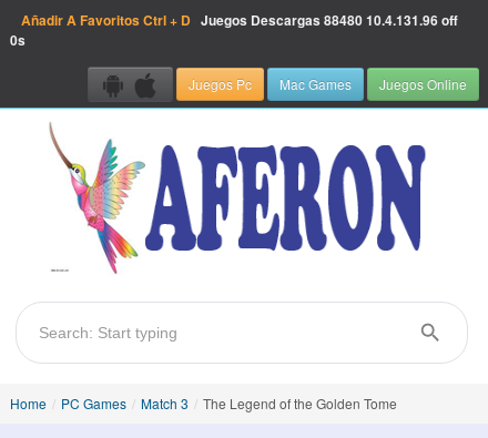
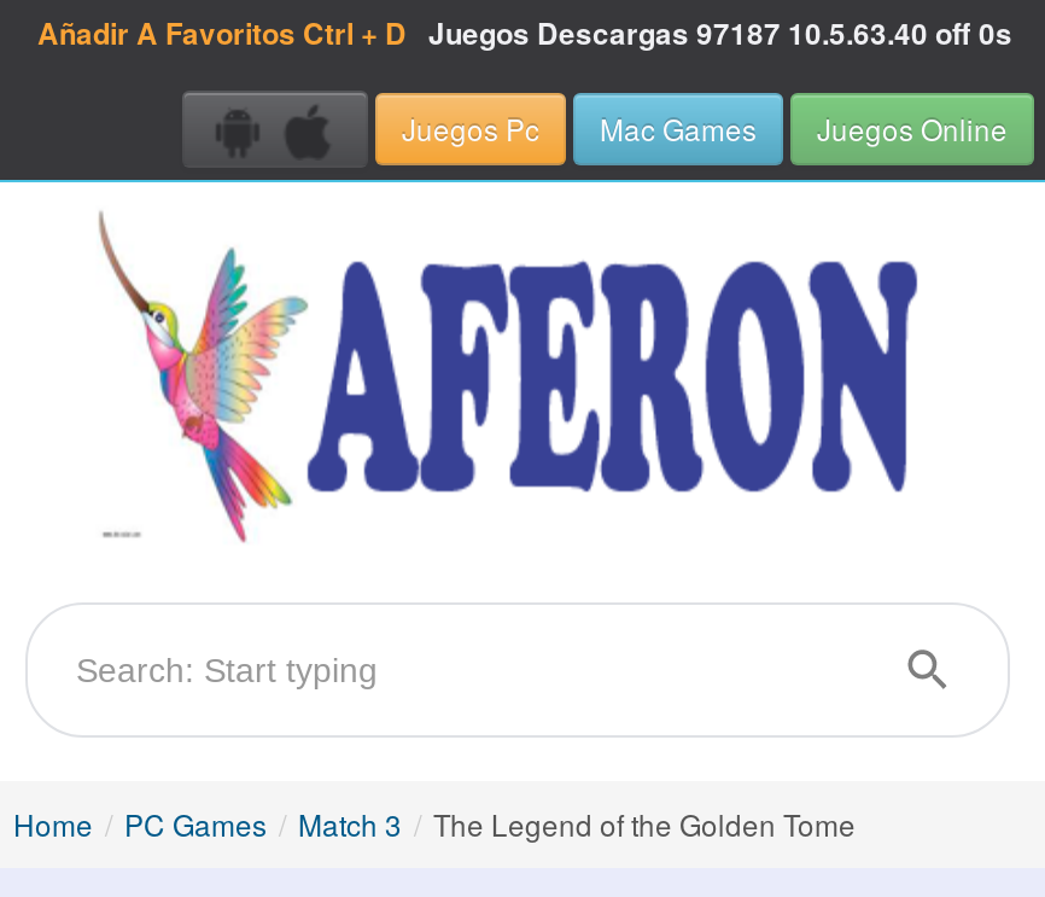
[10,10,458,50] Añadir A Favoritos Ctrl + D Juegos Descargas 88480 10.4.131.96 off | 0s -> [37,11,1012,54] Añadir A Favoritos Ctrl + D Juegos Descargas 97187 10.5.63.40 off 0s

